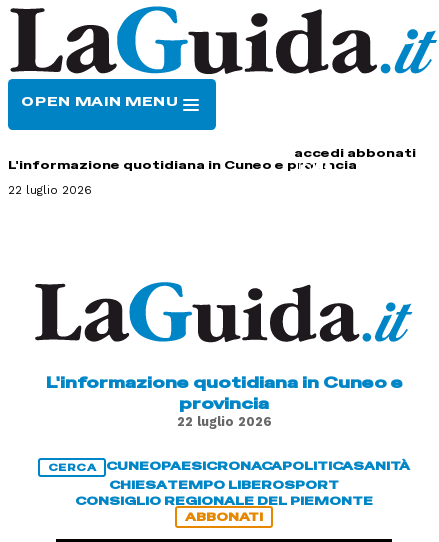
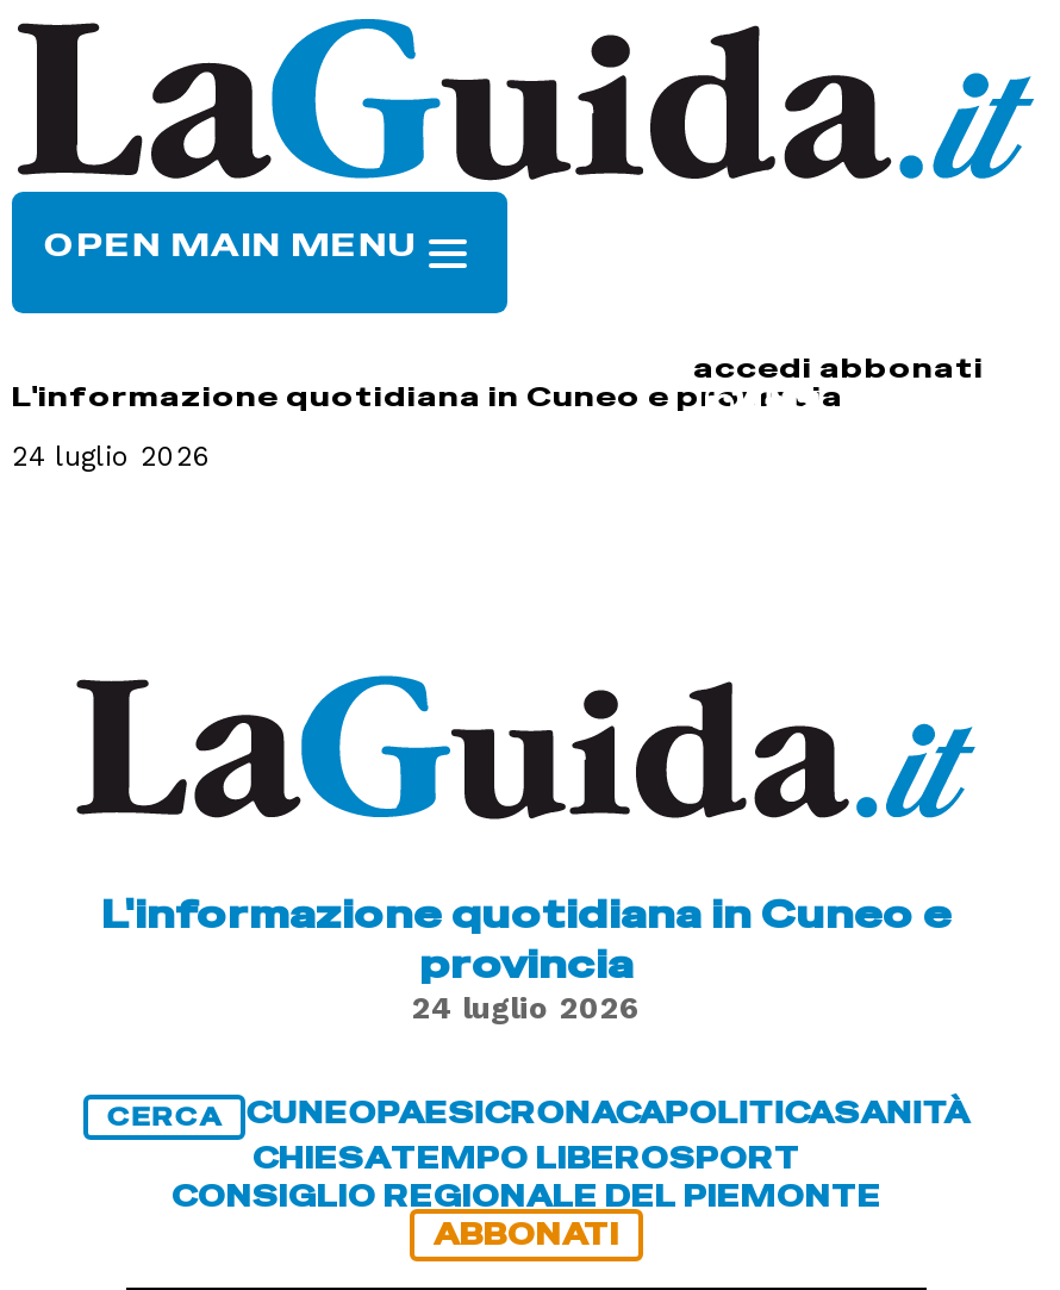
[8,183,92,197] 22 luglio 2026 -> [12,440,212,473] 24 luglio 2026
[176,414,271,429] 22 luglio 2026 -> [412,989,641,1025] 24 luglio 2026

